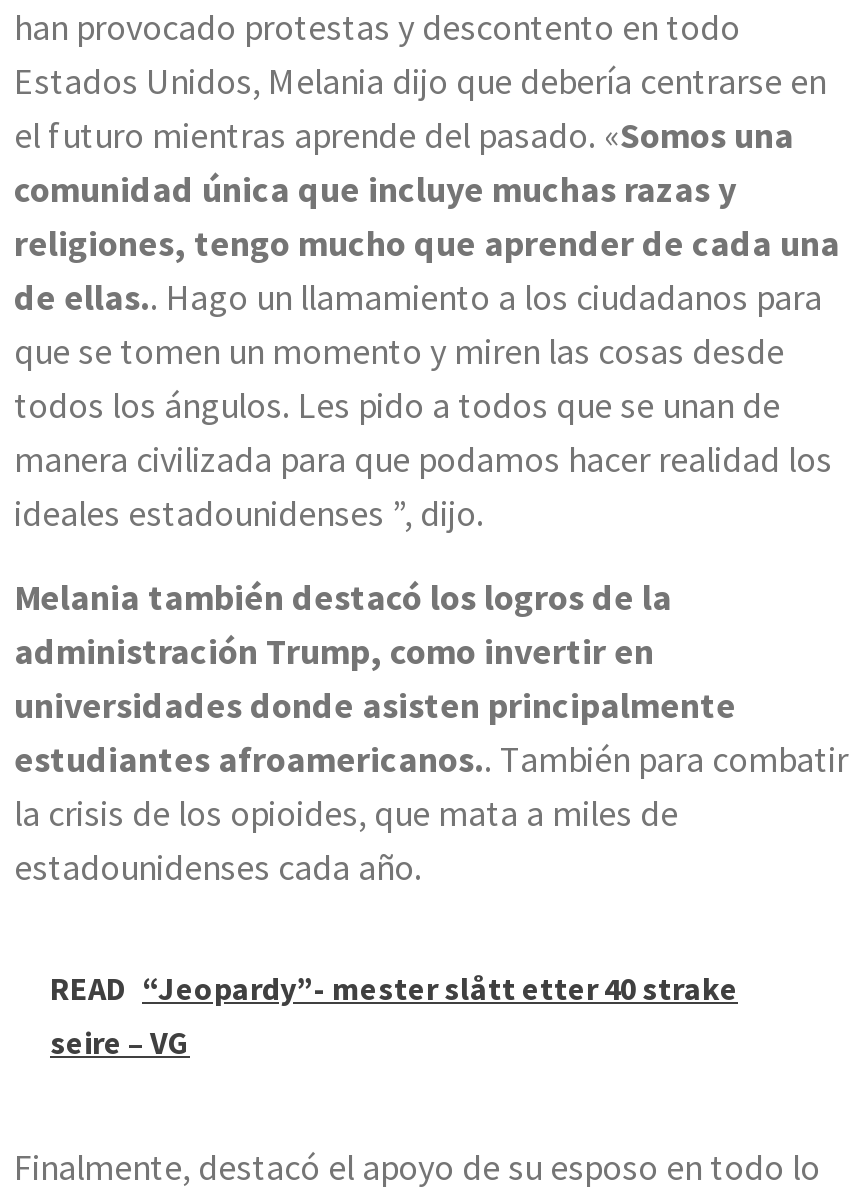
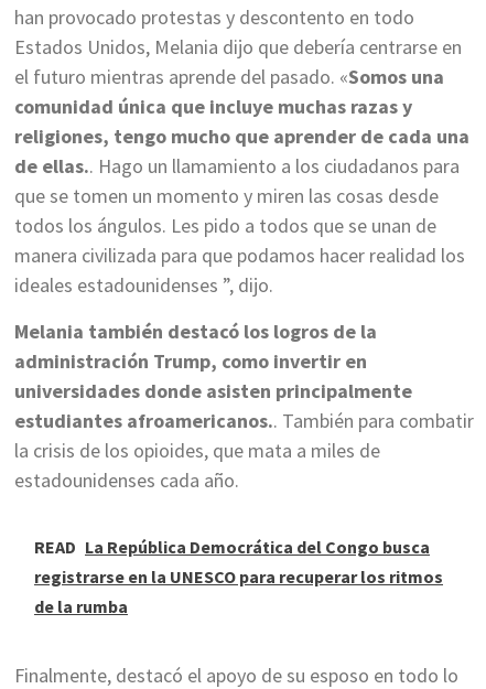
[50,969,738,1063] READ “Jeopardy”- mester slått etter 40 strake | seire – VG -> [34,534,443,616] READ La República Democrática del Congo busca | registrarse en la UNESCO para recuperar los ritmos | de la rumba

